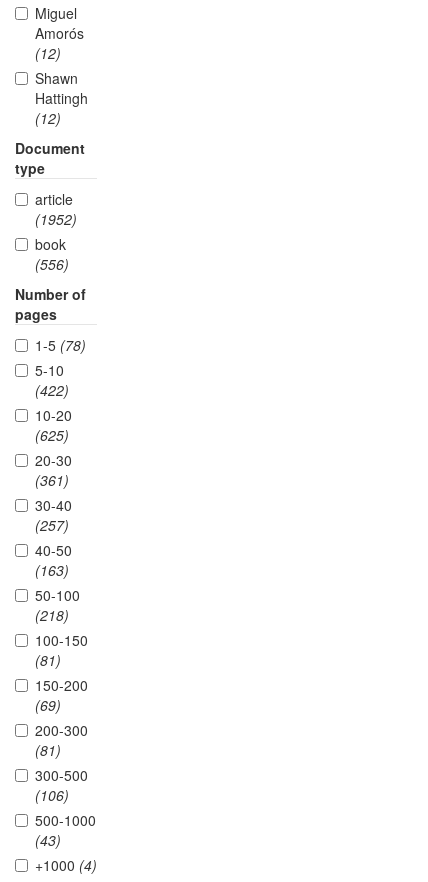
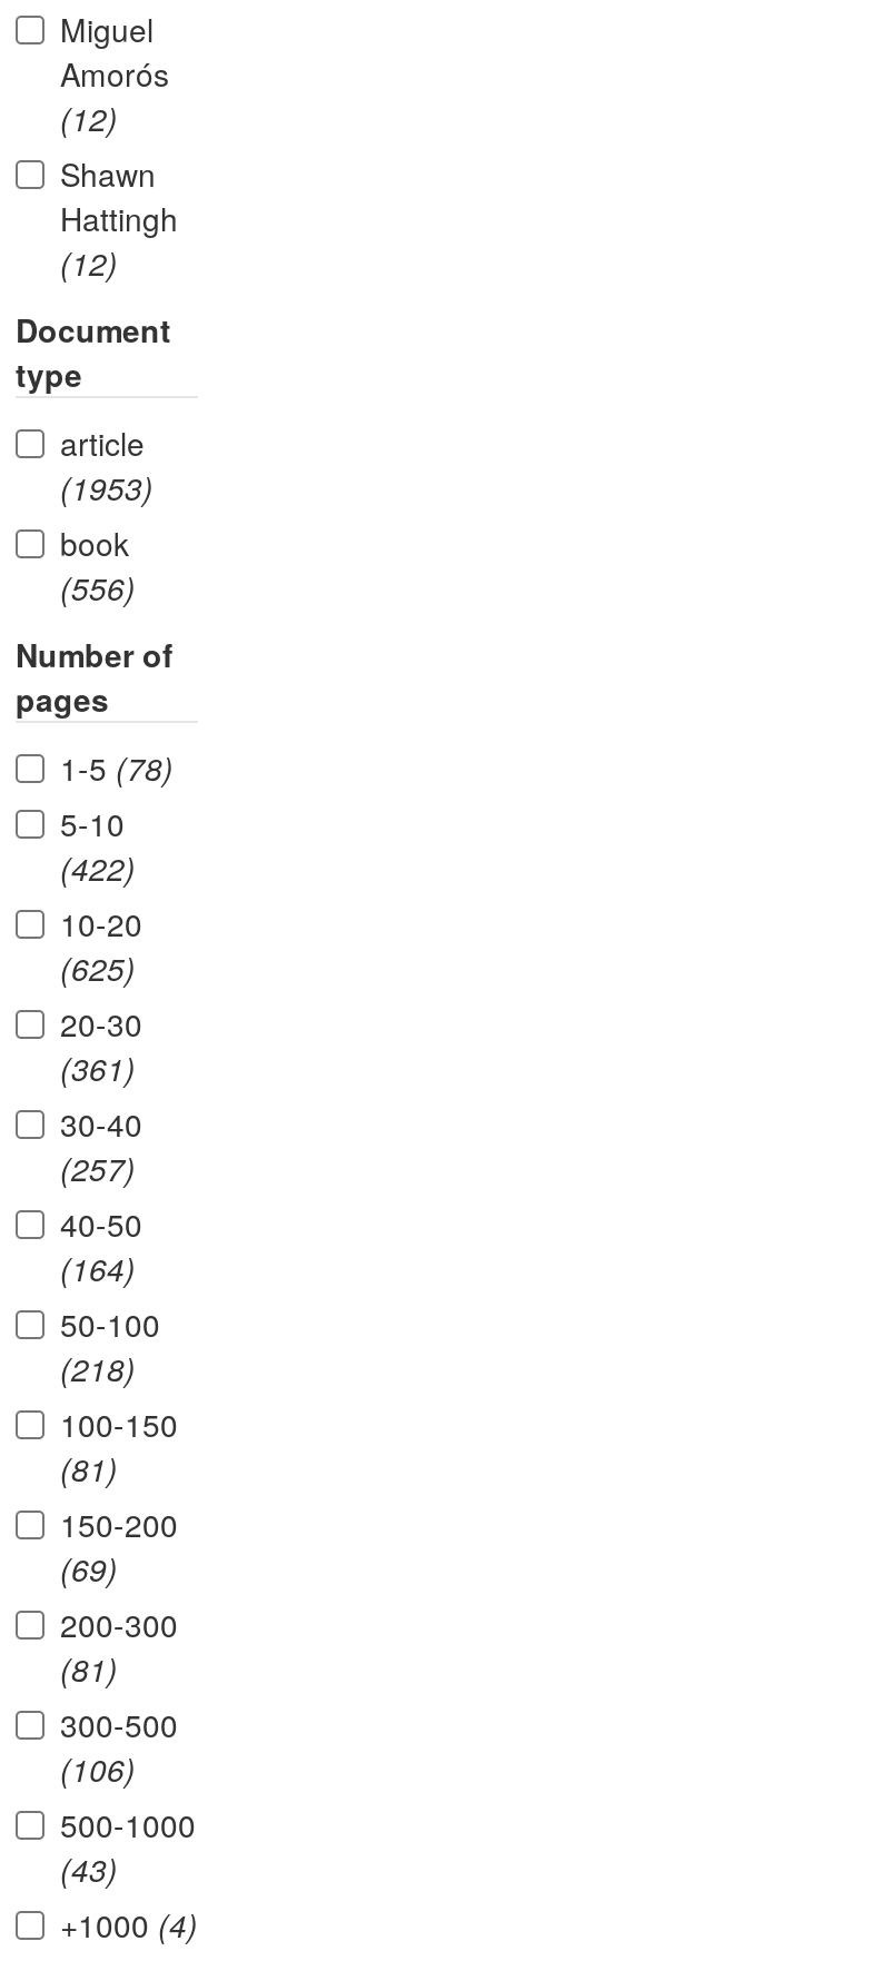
[35,209,77,229] (1952) -> [60,465,154,509] (1953)
[35,560,69,580] (163) -> [60,1246,136,1290] (164)

